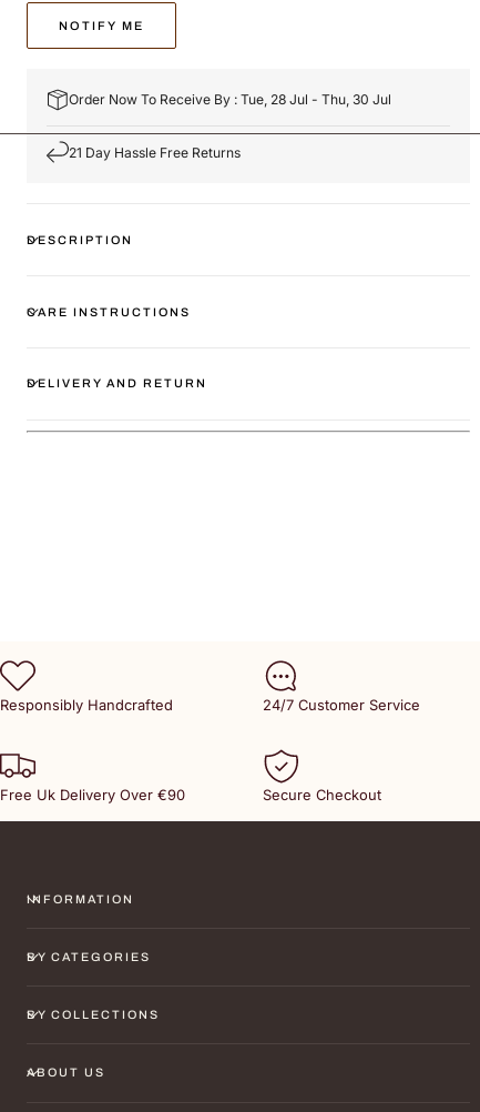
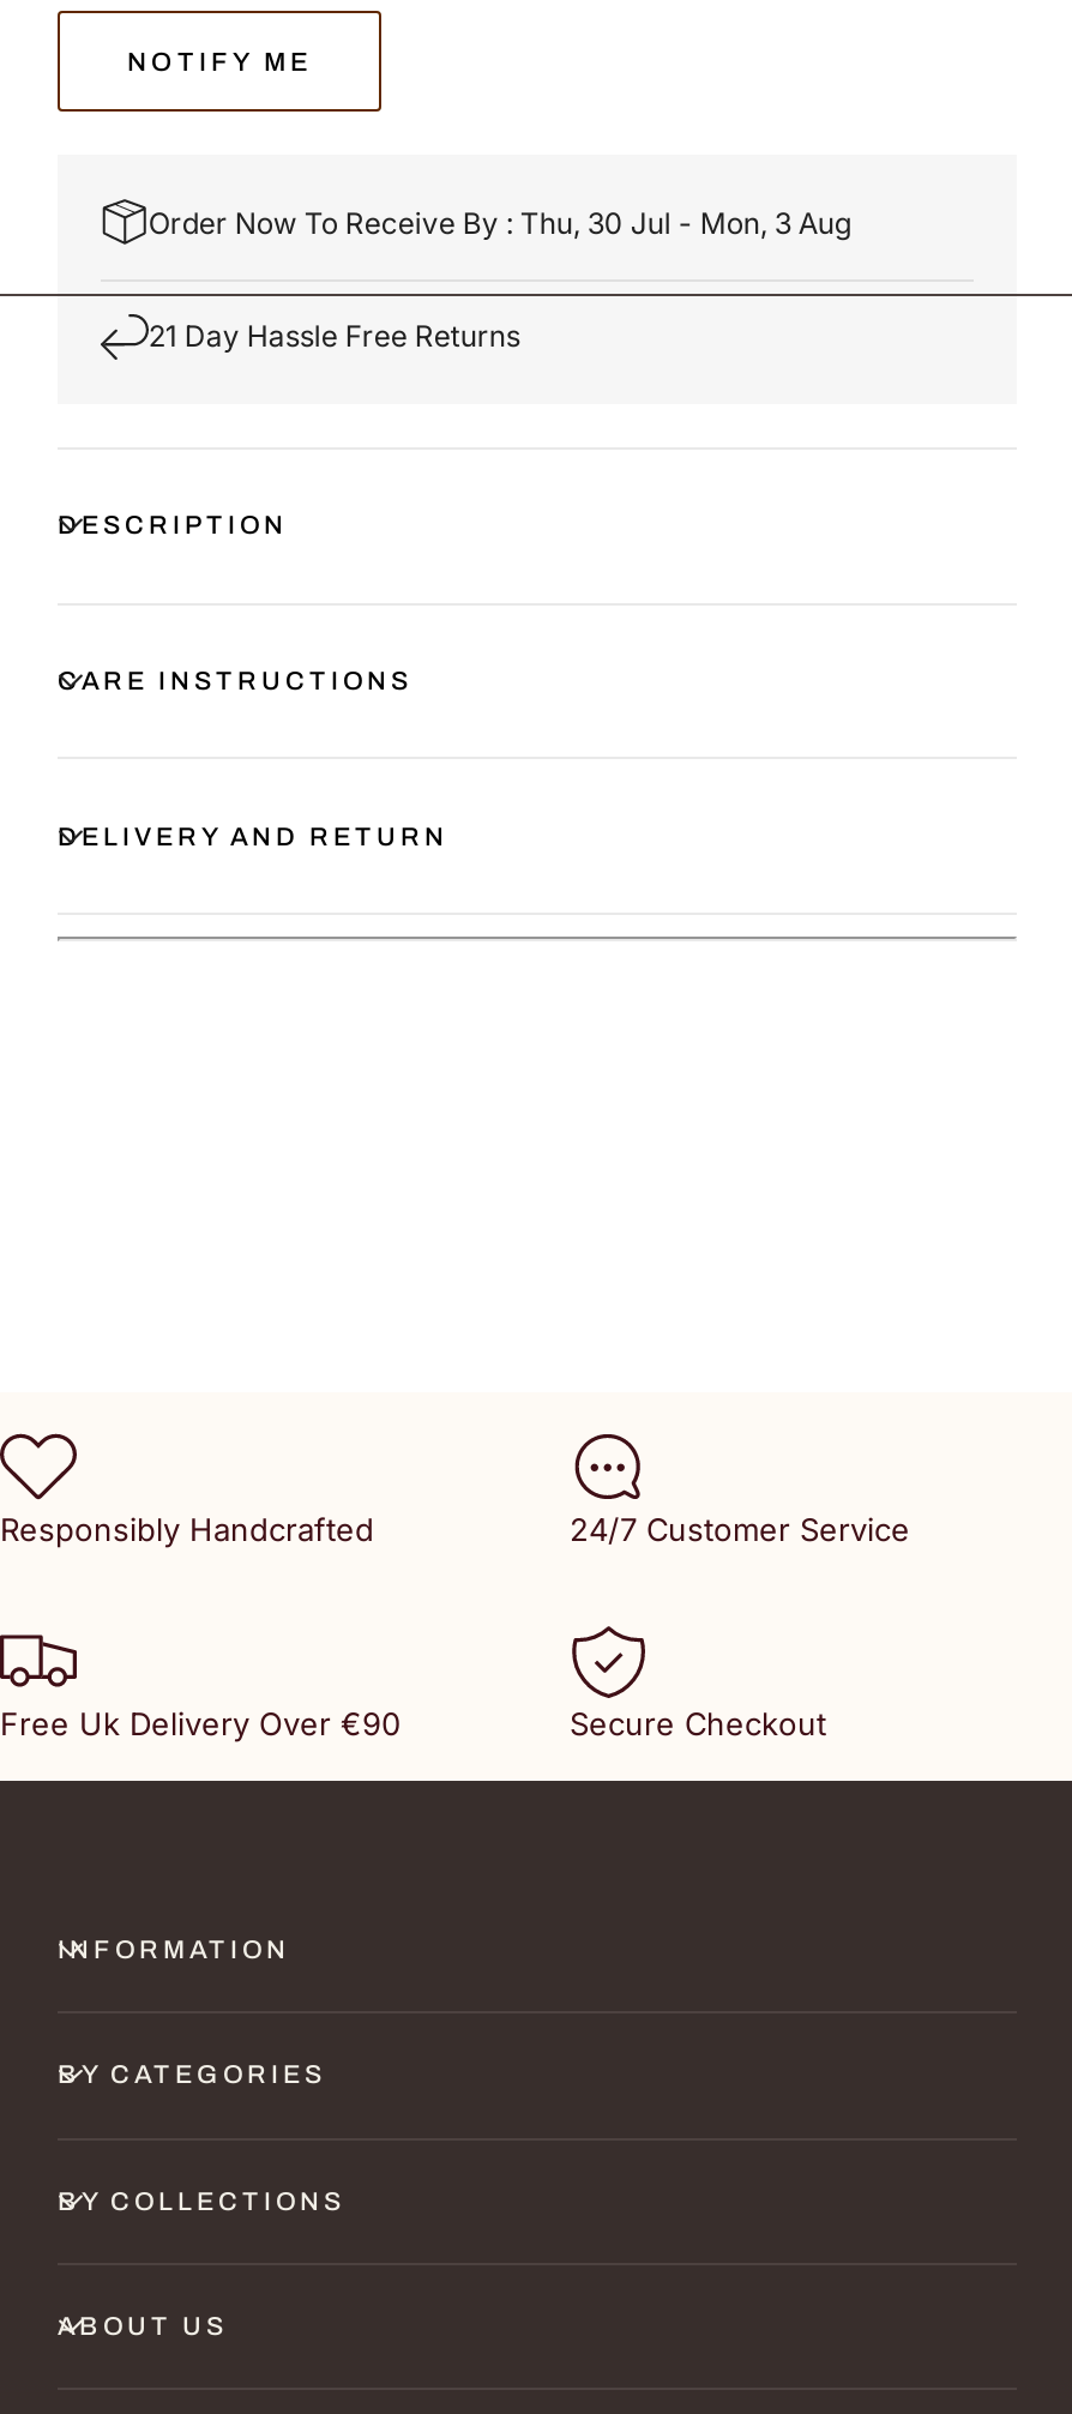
[69,91,391,108] Order Now To Receive By : Tue, 28 Jul - Thu, 30 Jul -> [148,204,851,240] Order Now To Receive By : Thu, 30 Jul - Mon, 3 Aug

